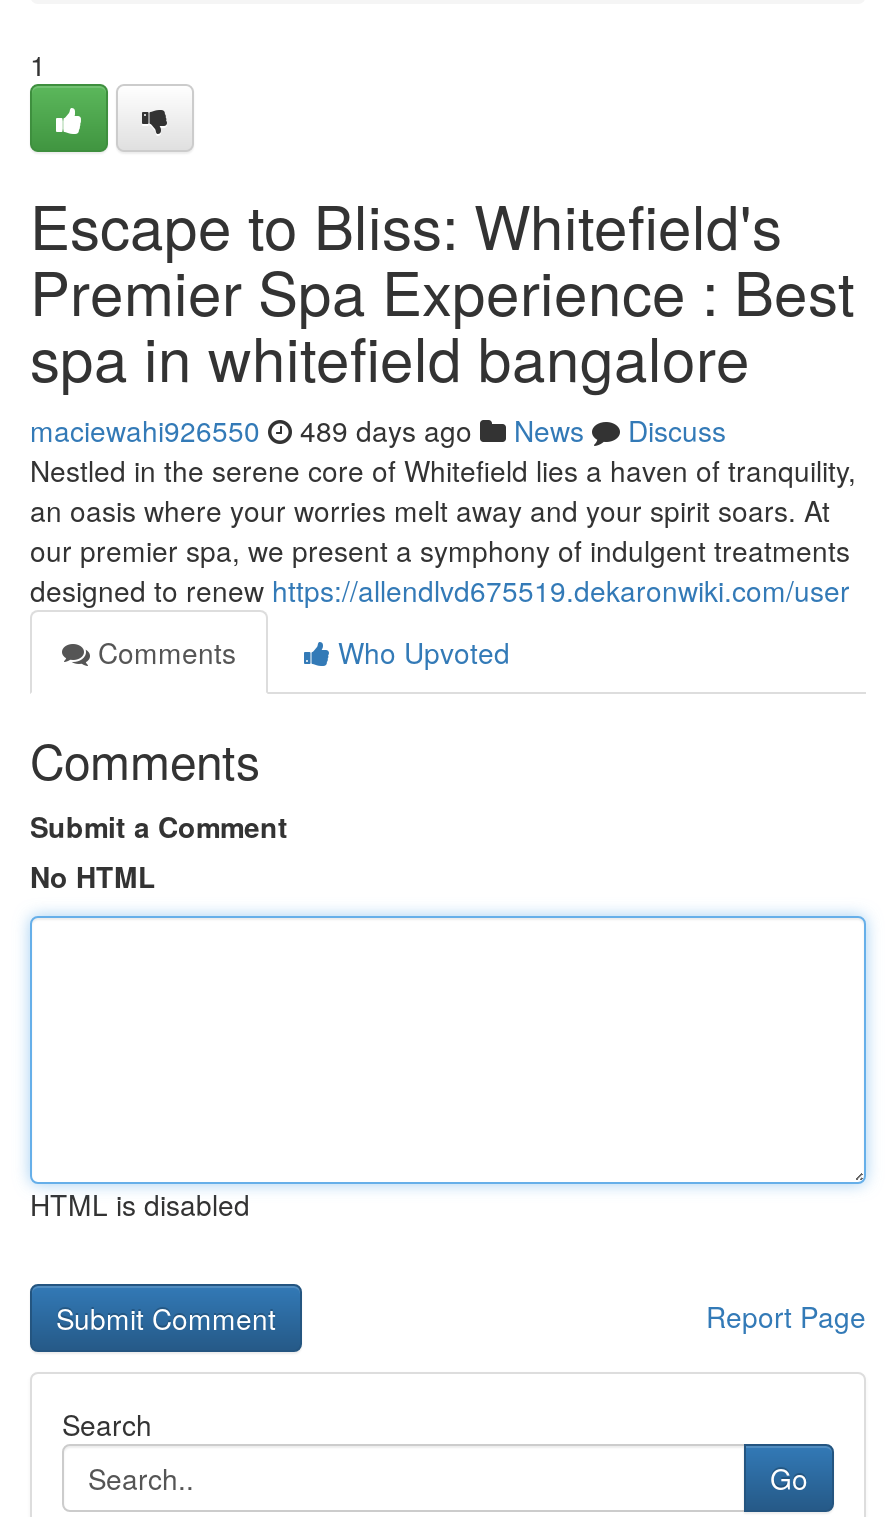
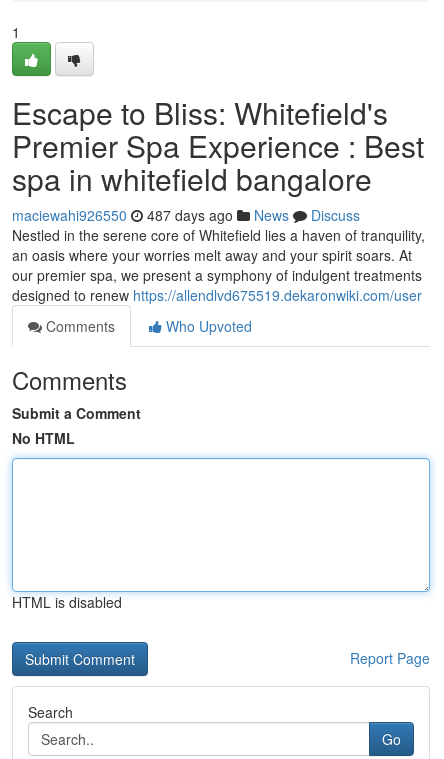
[30,410,726,450] maciewahi926550 489 days ago News Discuss -> [12,205,360,225] maciewahi926550 487 days ago News Discuss

